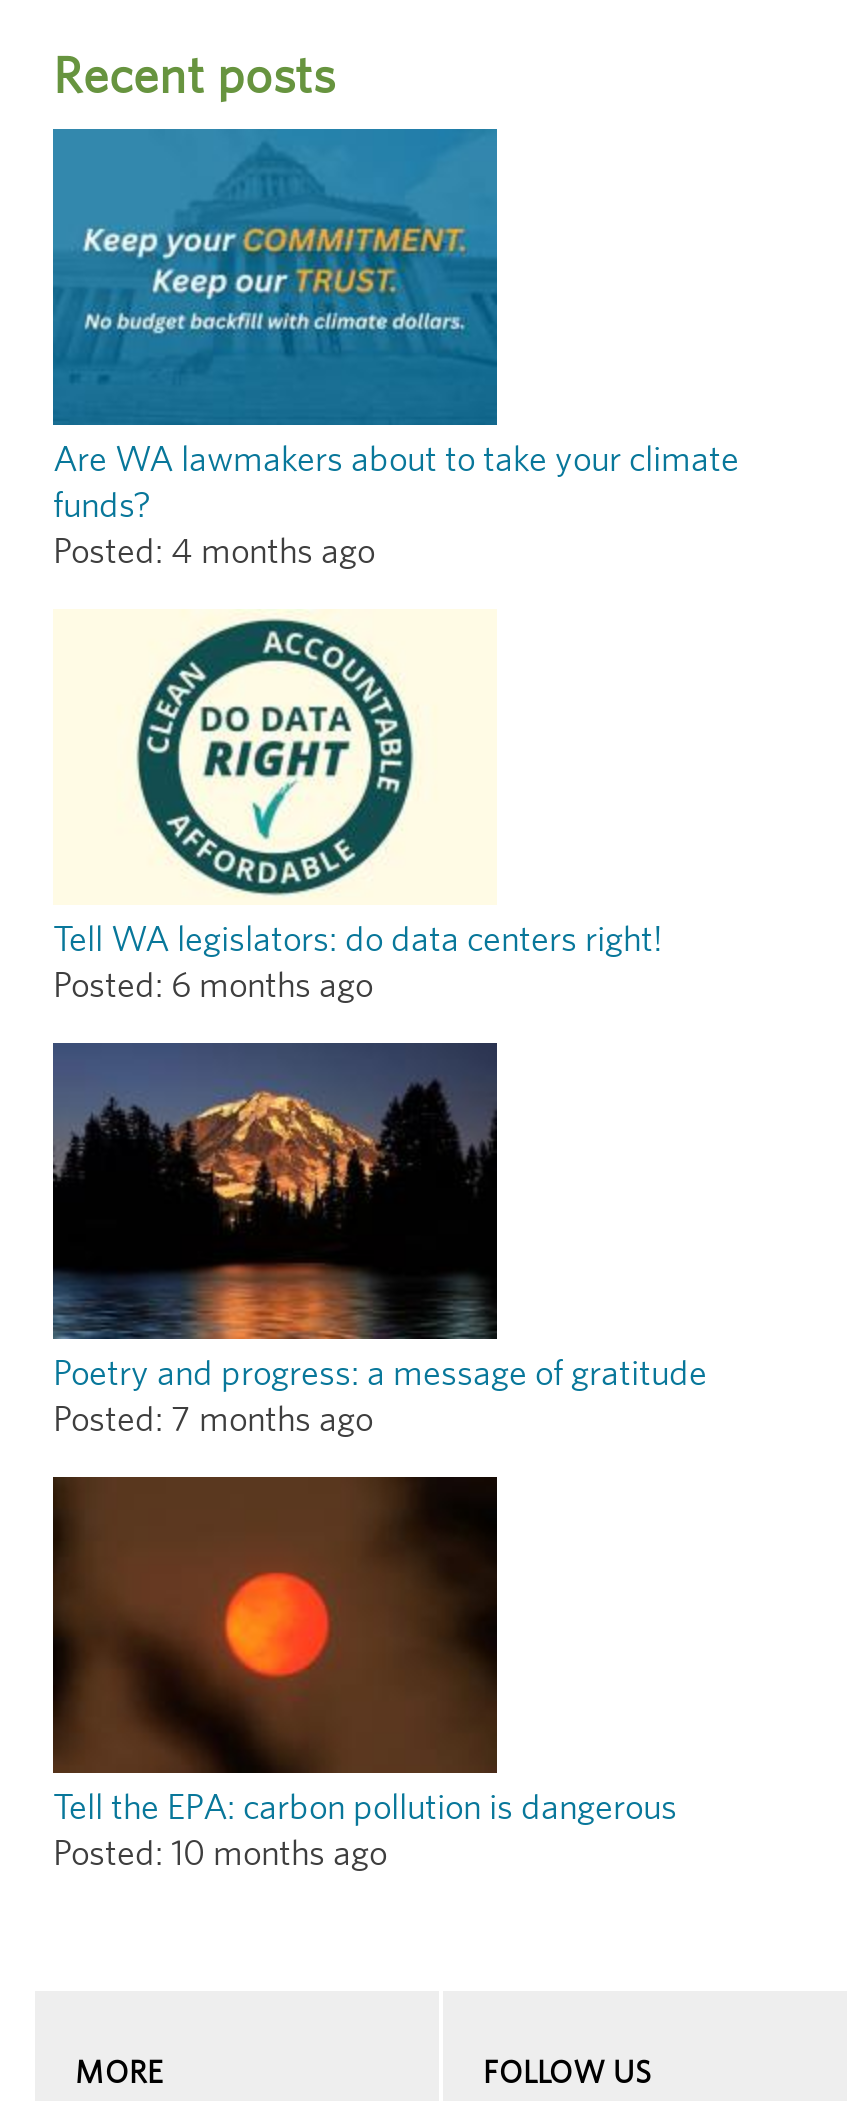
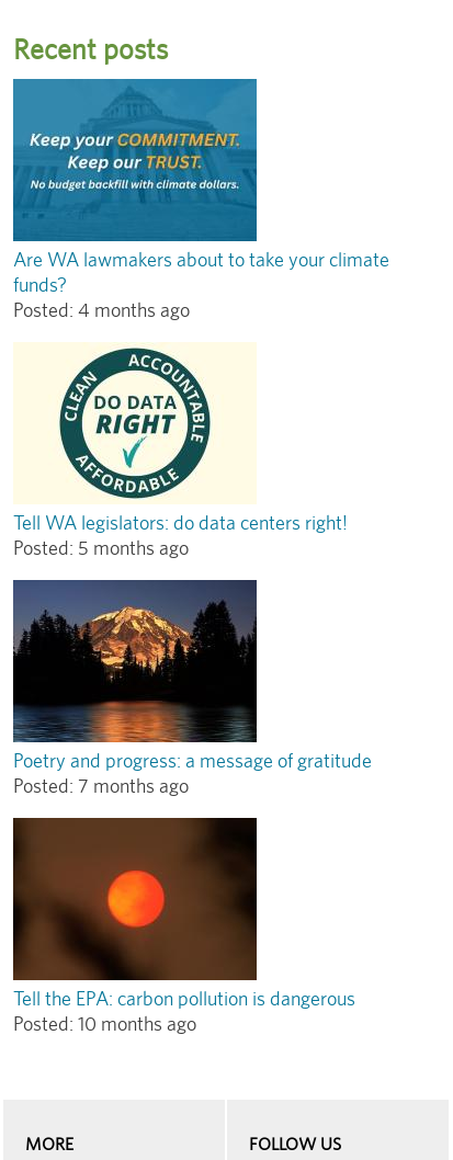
[53,964,373,1006] Posted: 6 months ago -> [13,537,189,560] Posted: 5 months ago

